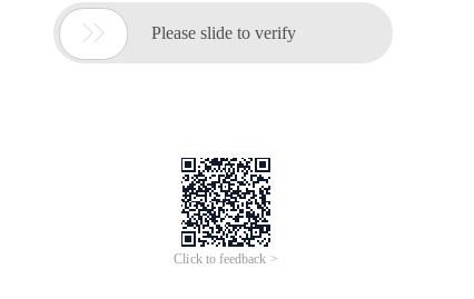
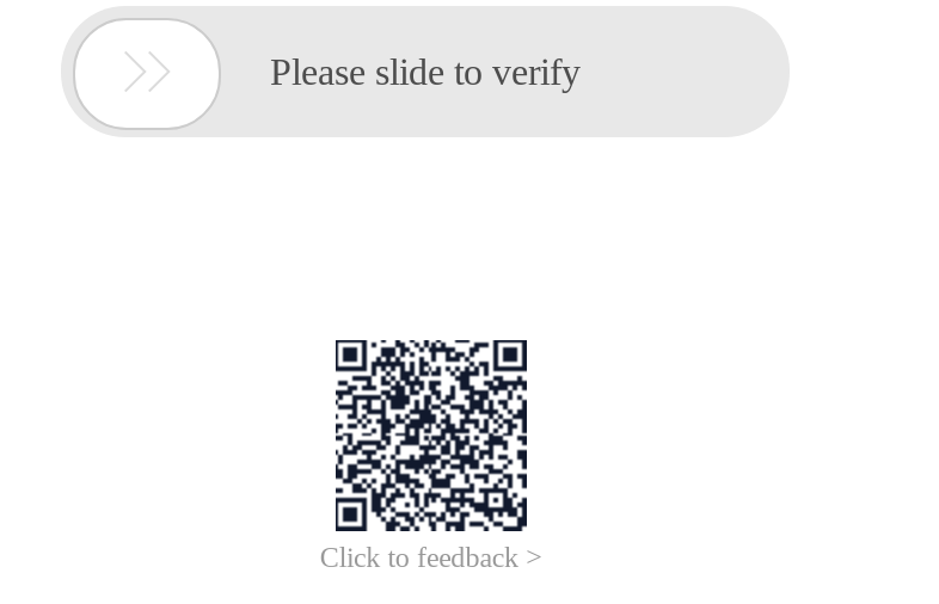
[181,157,271,248] [image] -> [333,338,529,534] [image]

